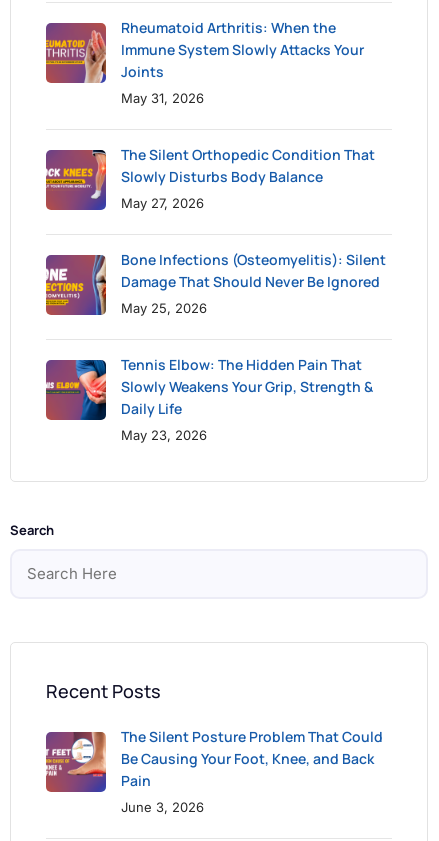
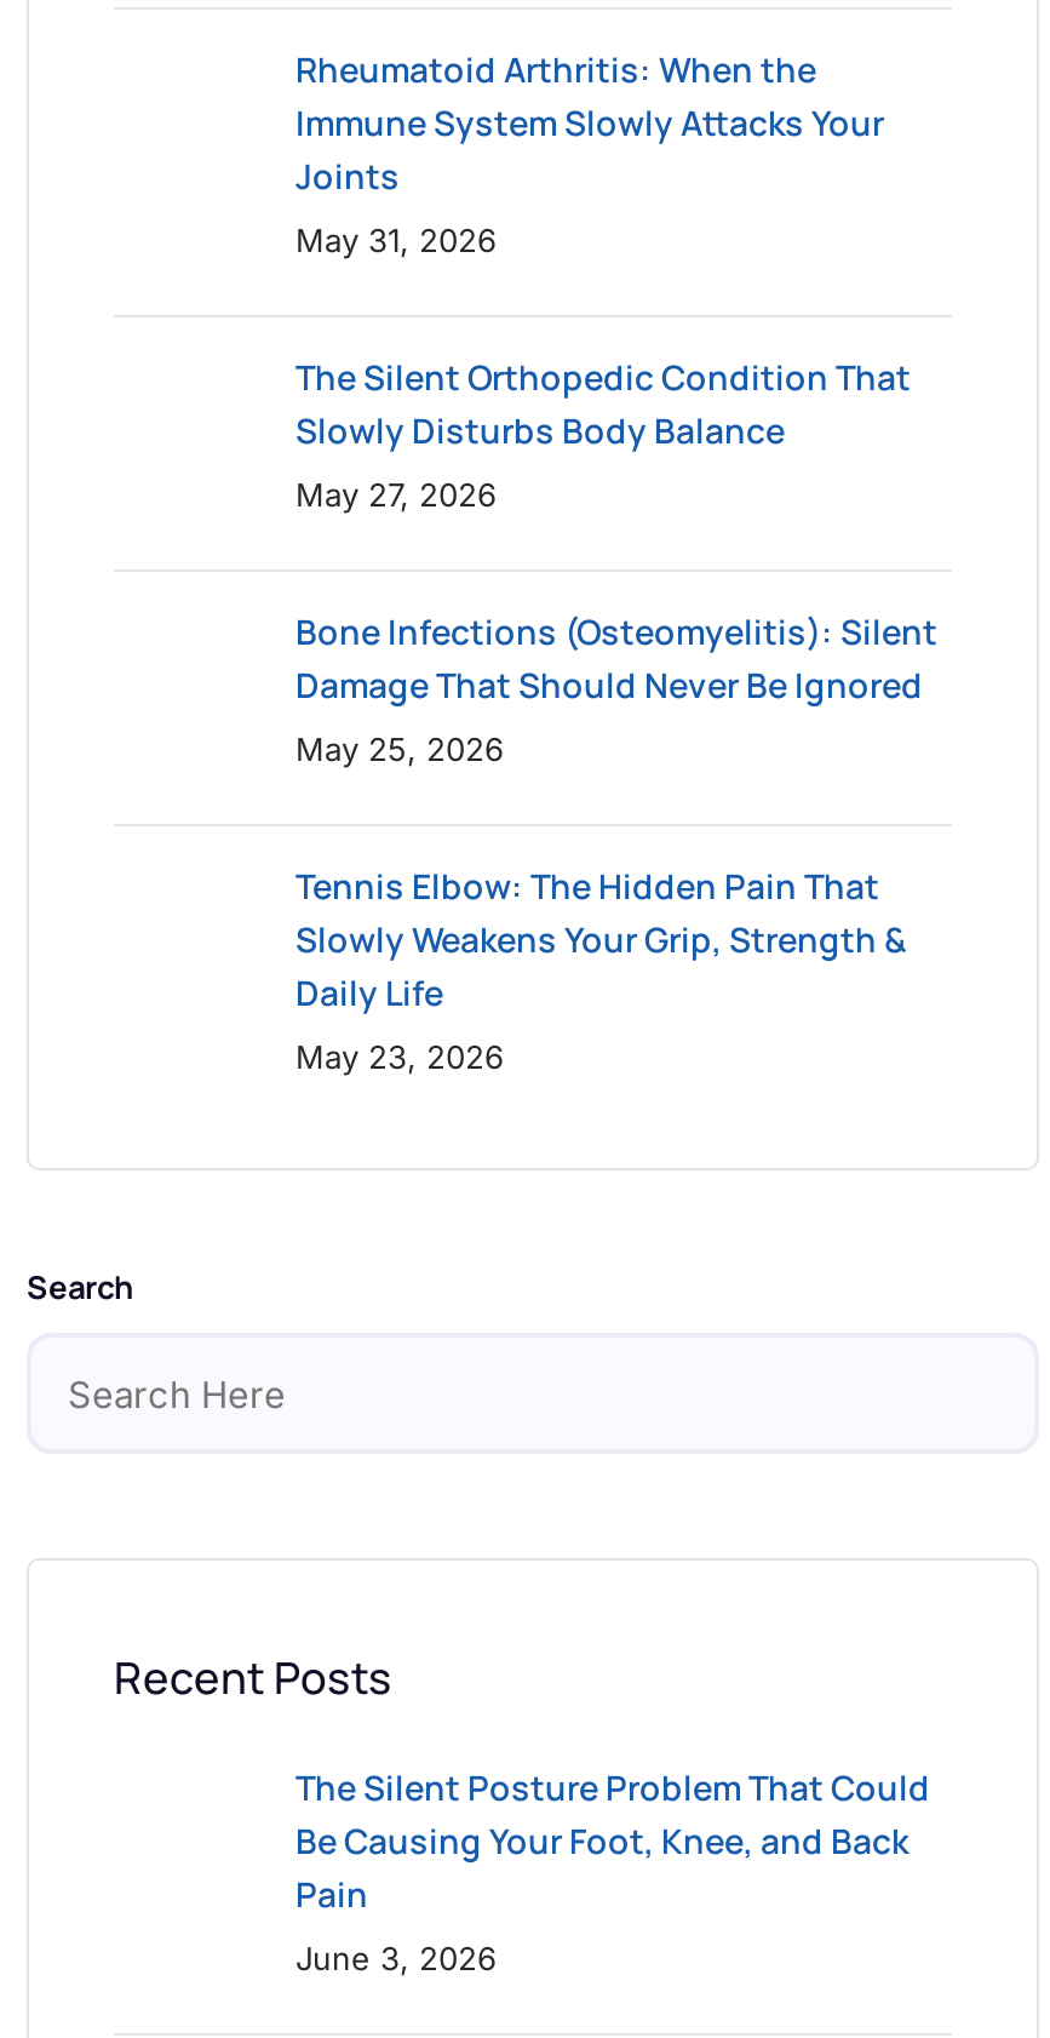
[45,22,107,84] [image] -> none
[45,149,107,211] [image] -> none
[45,254,107,316] [image] -> none
[45,359,107,421] [image] -> none
[45,731,107,793] [image] -> none

